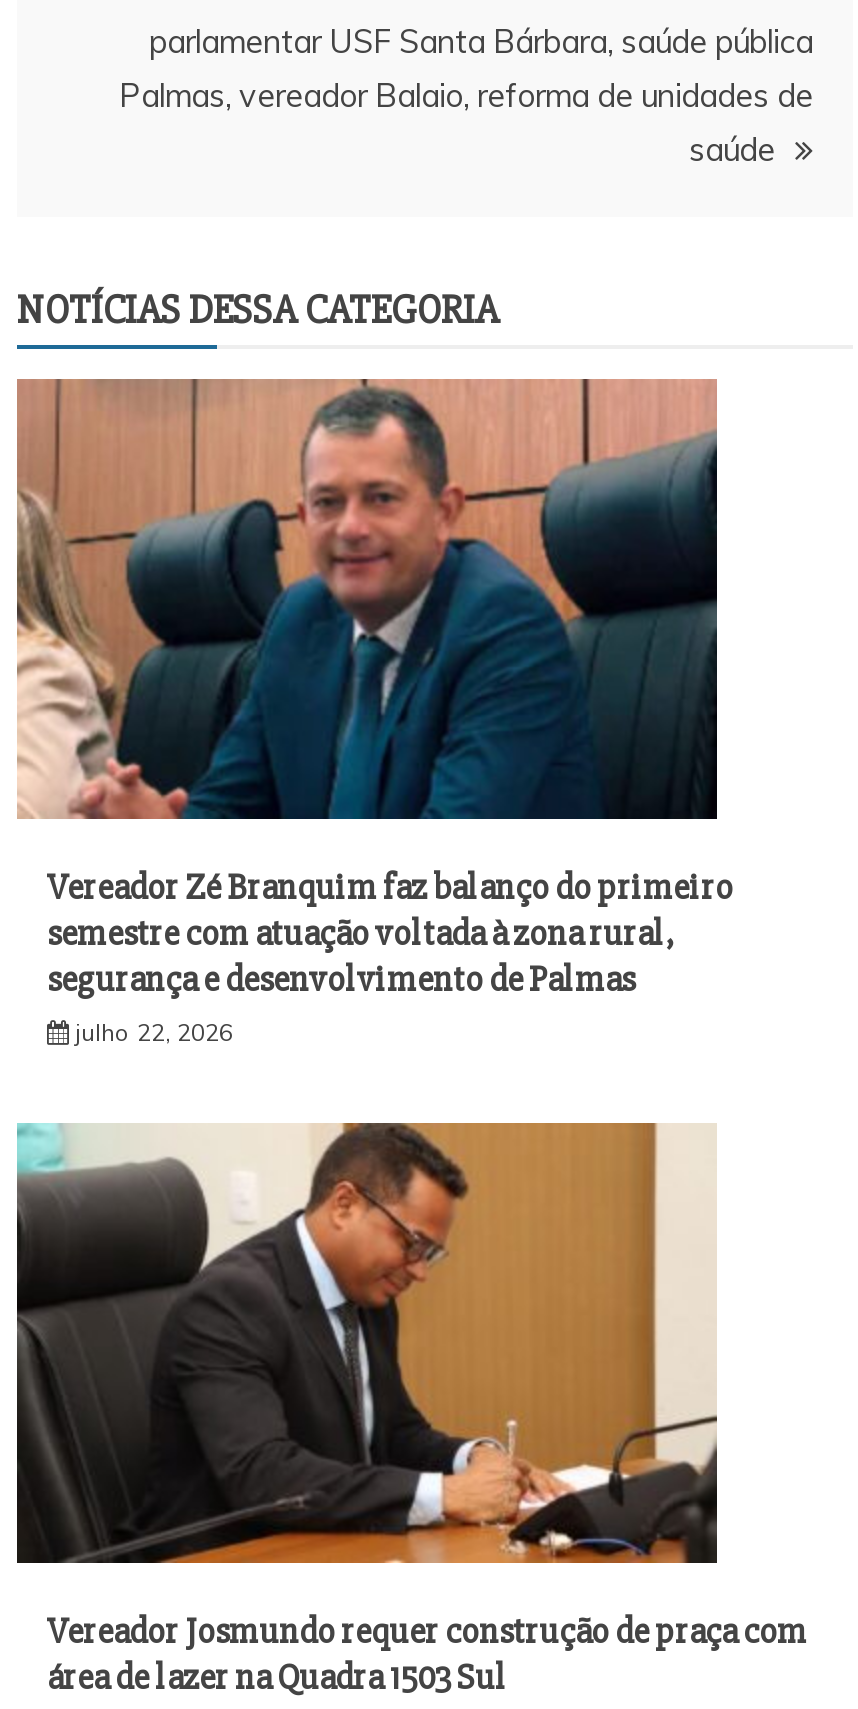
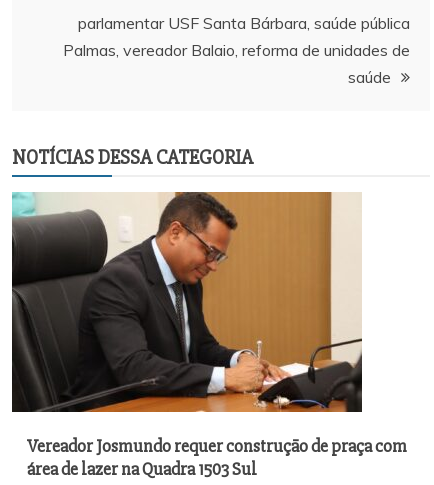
[15,377,733,1047] [image] | Vereador Zé Branquim faz balanço do primeiro | semestre com atuação voltada à zona rural, | segurança e desenvolvimento de Palmas | julho 22, 2026 -> none

